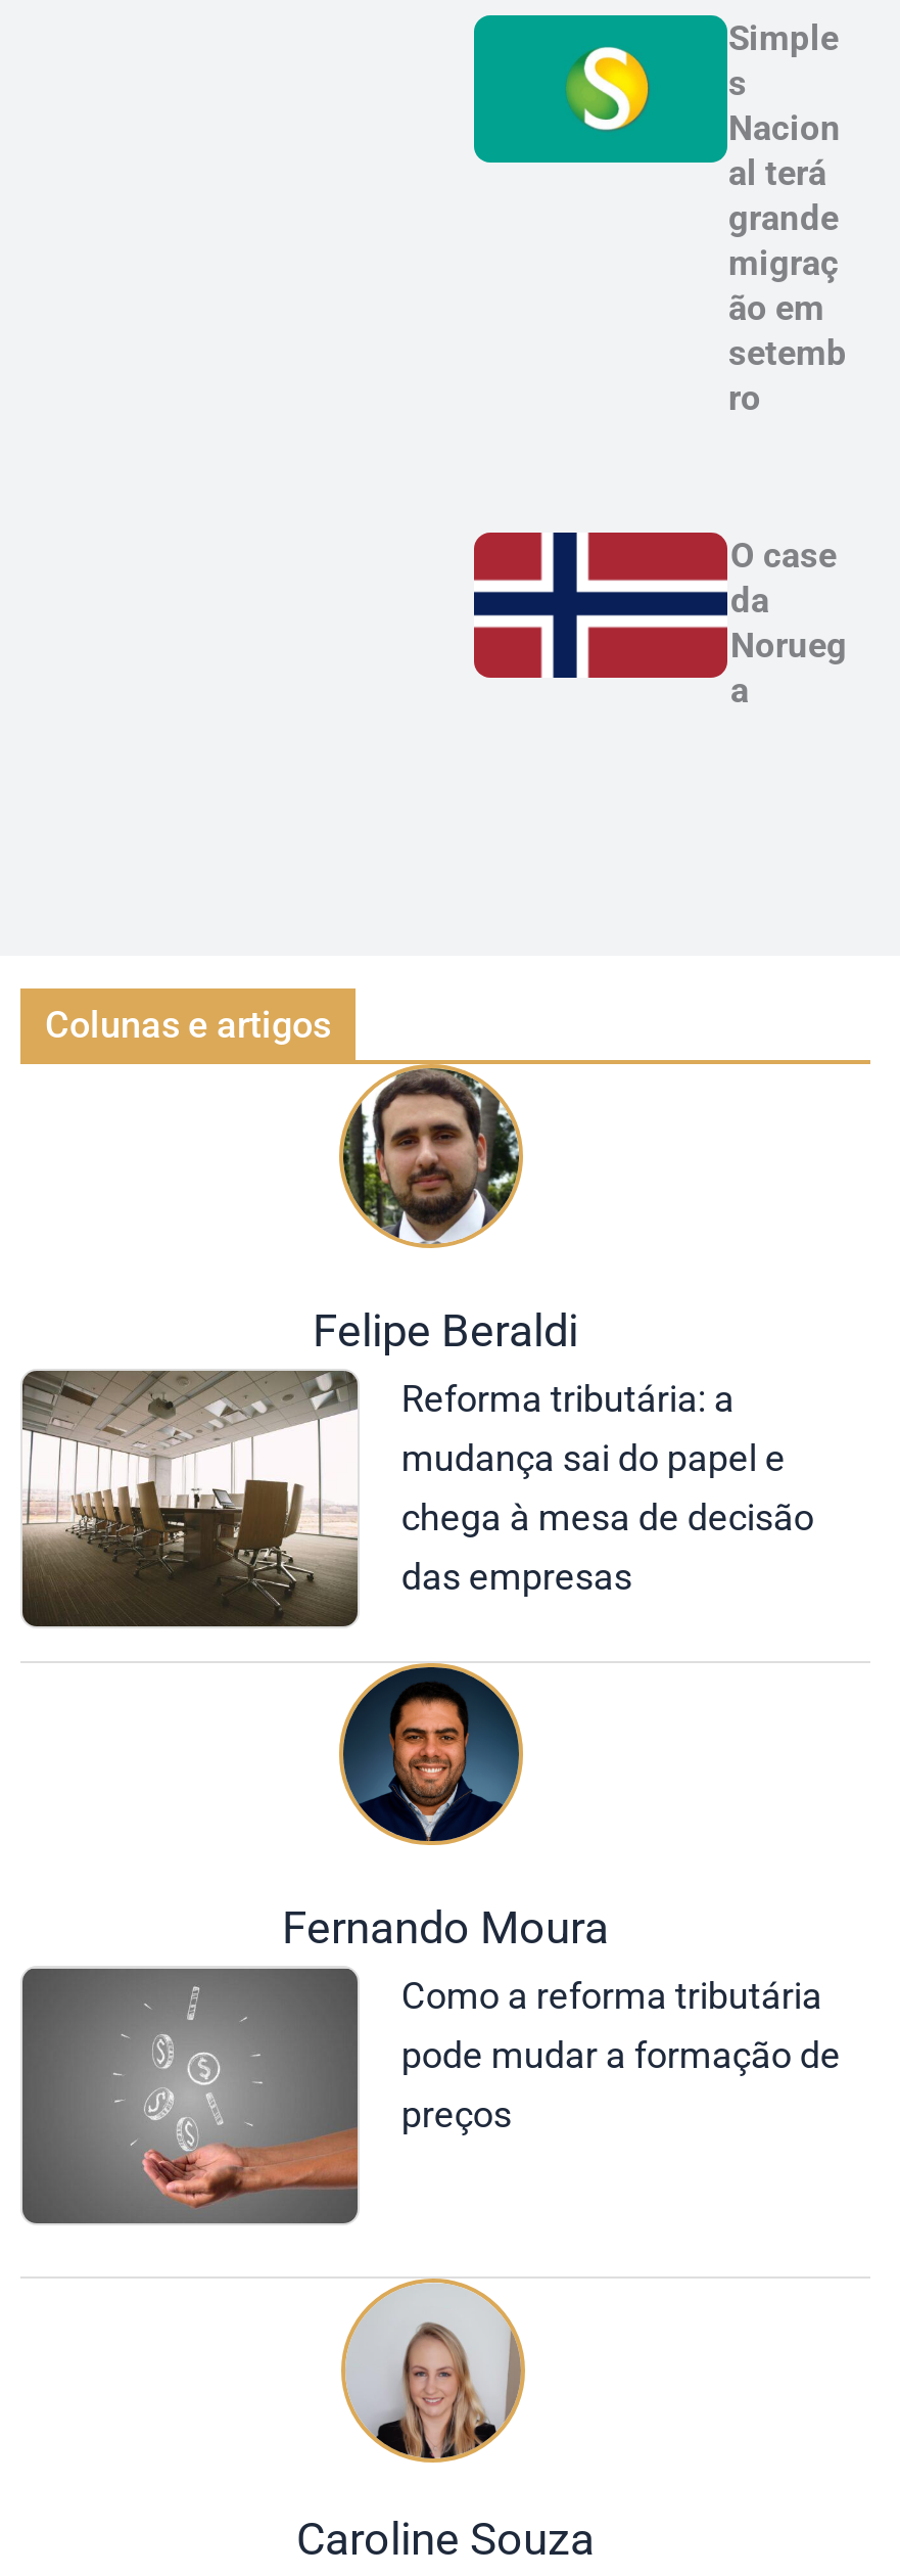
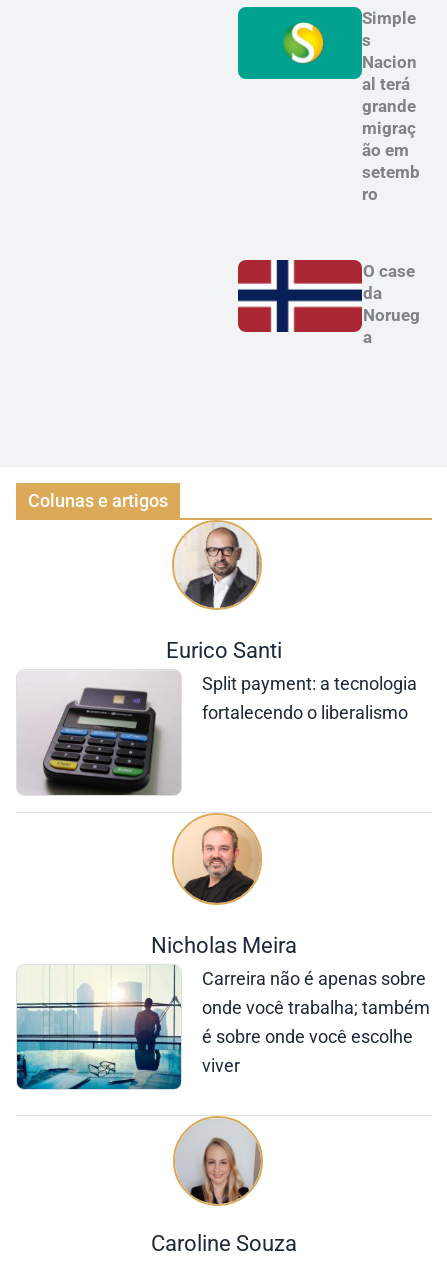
[313,1067,814,1597] [image] | Felipe Beraldi | Reforma tributária: a | mudança sai do papel e | chega à mesa de decisão | das empresas -> [166,522,417,723] [image] | Eurico Santi | Split payment: a tecnologia | fortalecendo o liberalismo
[20,1368,360,1627] [image] -> [17,672,181,796] [image]
[282,1664,841,2136] [image] | Fernando Moura | Como a reforma tributária | pode mudar a formação de | preços -> [151,816,430,1075] [image] | Nicholas Meira | Carreira não é apenas sobre | onde você trabalha; também | é sobre onde você escolhe | viver
[20,1967,360,2224] [image] -> [16,965,182,1090] [image]

